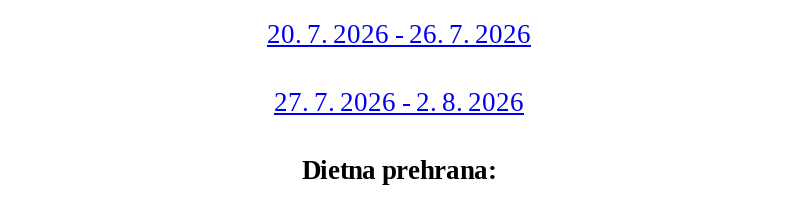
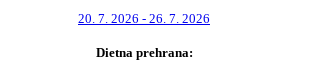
[274,86,524,116] 27. 7. 2026 - 2. 8. 2026 -> none

